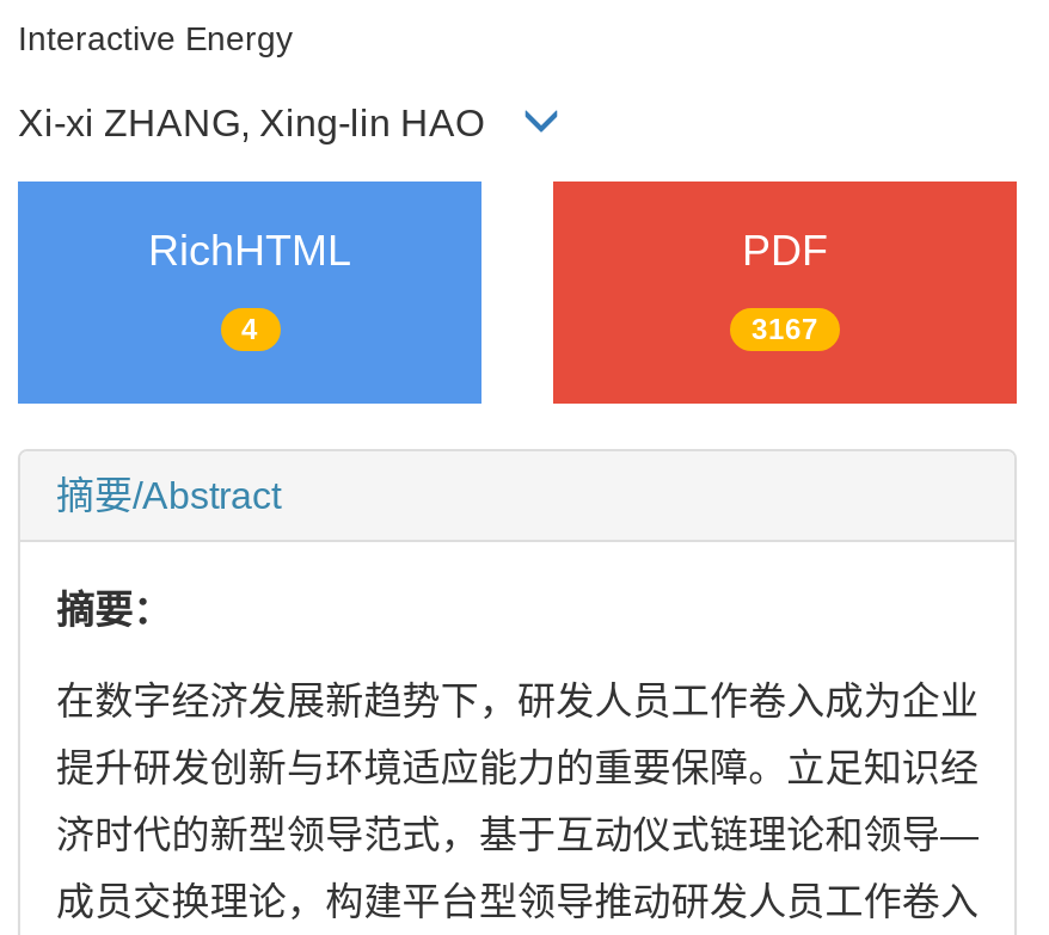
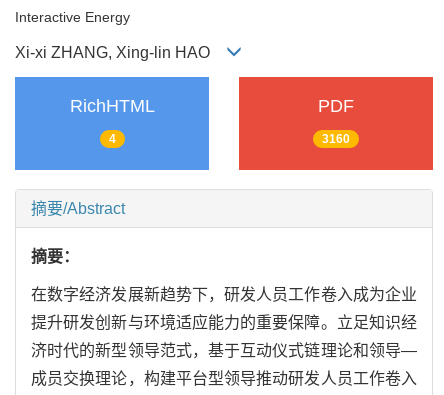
[752,313,818,347] 3167 -> [322,132,350,146] 3160

